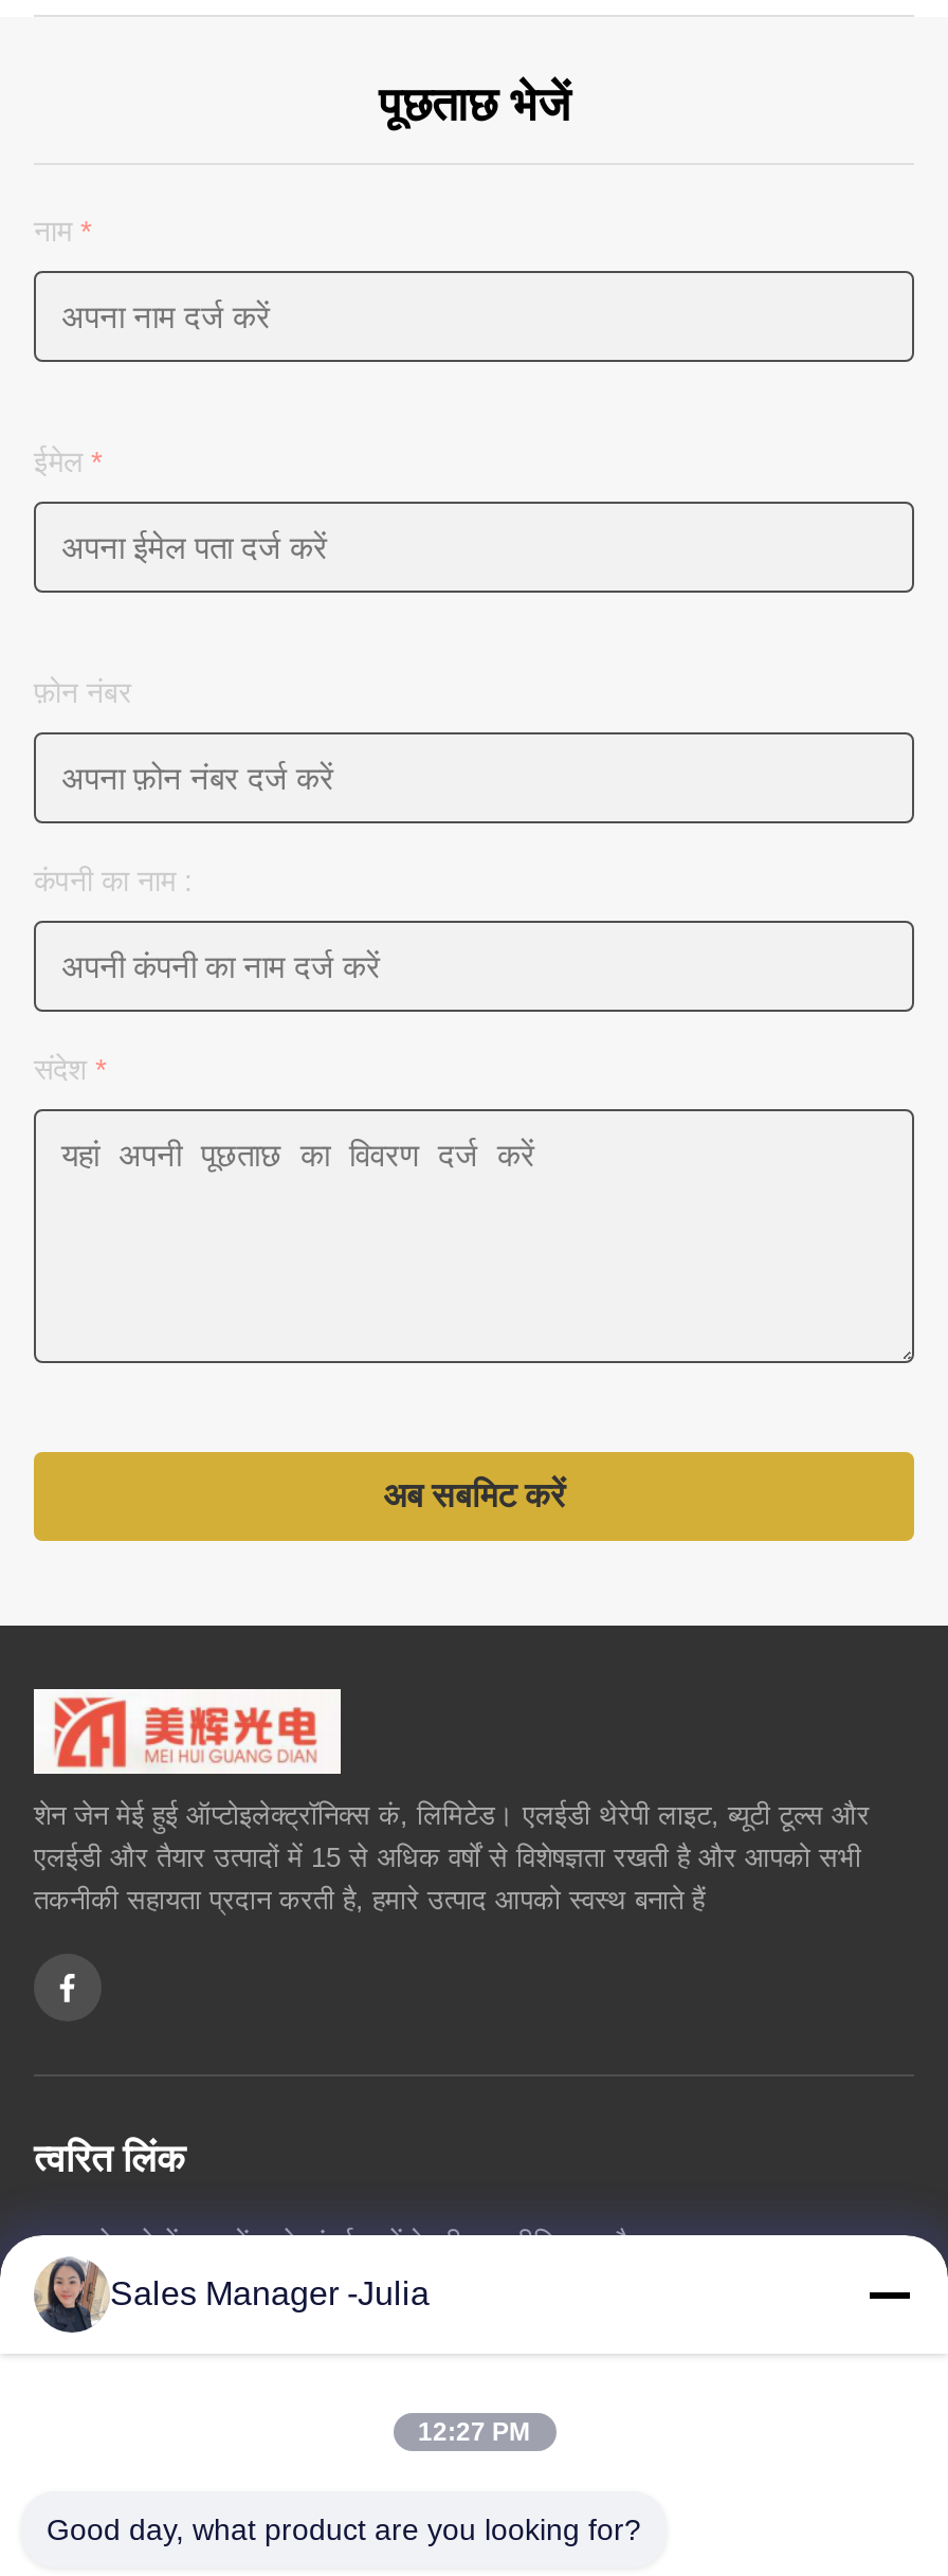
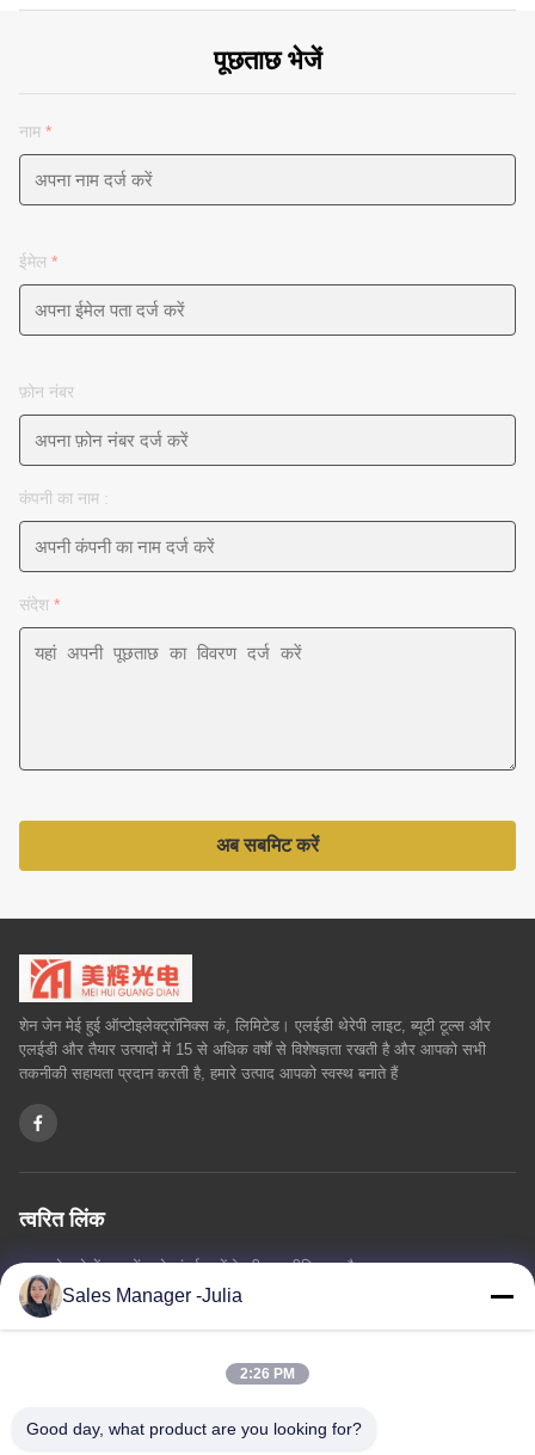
[418,2417,530,2447] 12:27 PM -> [240,1365,295,1382] 2:26 PM

